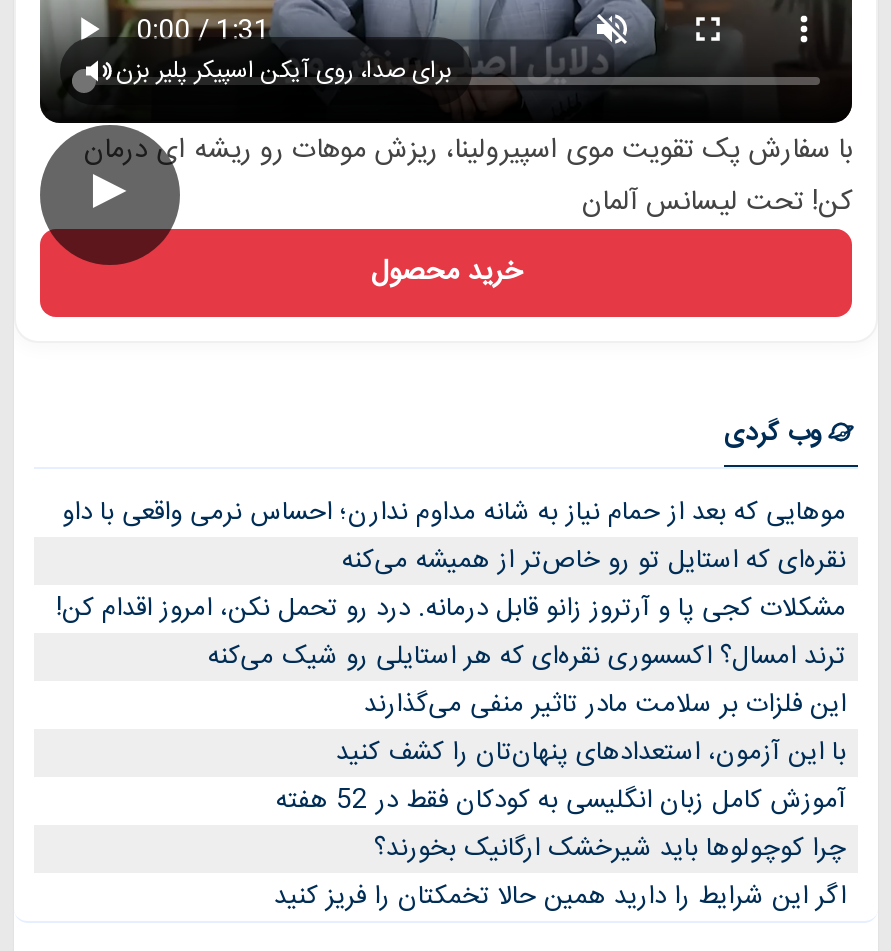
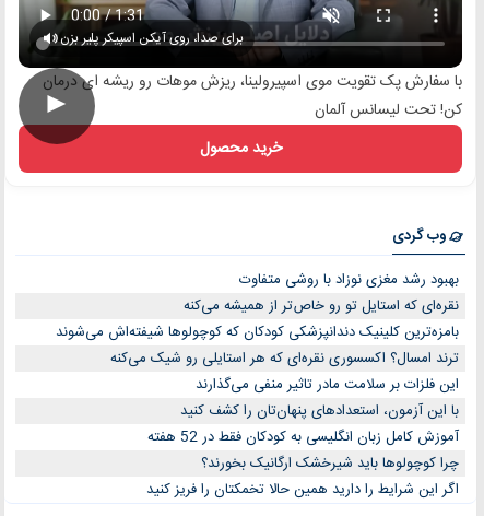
[62,490,846,534] موهایی که بعد از حمام نیاز به شانه مداوم ندارن؛ احساس نرمی واقعی با داو -> [239,268,459,292] بهبود رشد مغزی نوزاد با روشی متفاوت
[56,586,846,630] مشکلات کجی پا و آرتروز زانو قابل درمانه. درد رو تحمل نکن، امروز اقدام کن! -> [56,321,459,345] بامزه‌ترین کلینیک دندانپزشکی کودکان که کوچولوها شیفته‌اش می‌شوند

